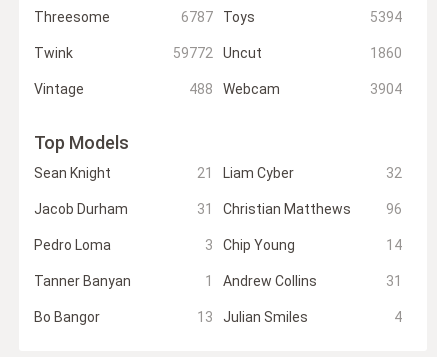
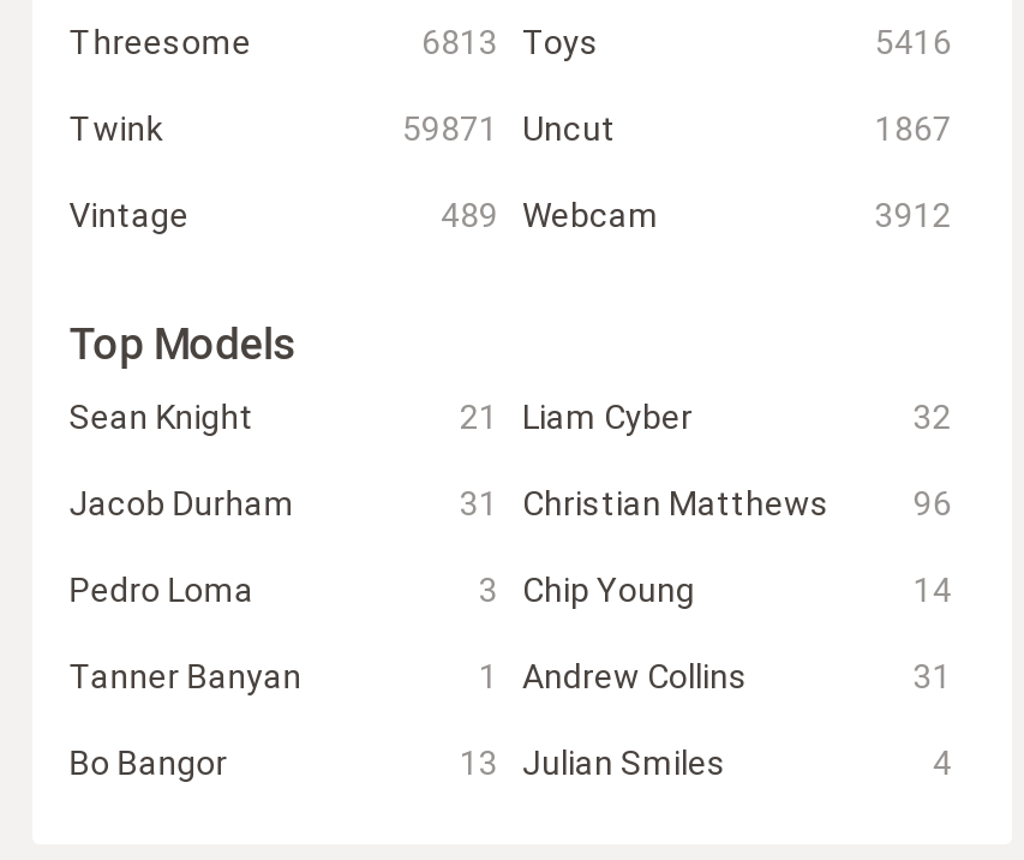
[181,9,255,25] 6787 Toys -> [421,22,599,60] 6813 Toys
[370,9,402,25] 5394 -> [875,22,951,60] 5416
[173,45,262,61] 59772 Uncut -> [402,109,616,147] 59871 Uncut
[370,45,402,61] 1860 -> [875,109,951,147] 1867
[189,81,280,97] 488 Webcam -> [441,196,659,234] 489 Webcam
[370,81,402,97] 3904 -> [875,196,951,234] 3912

